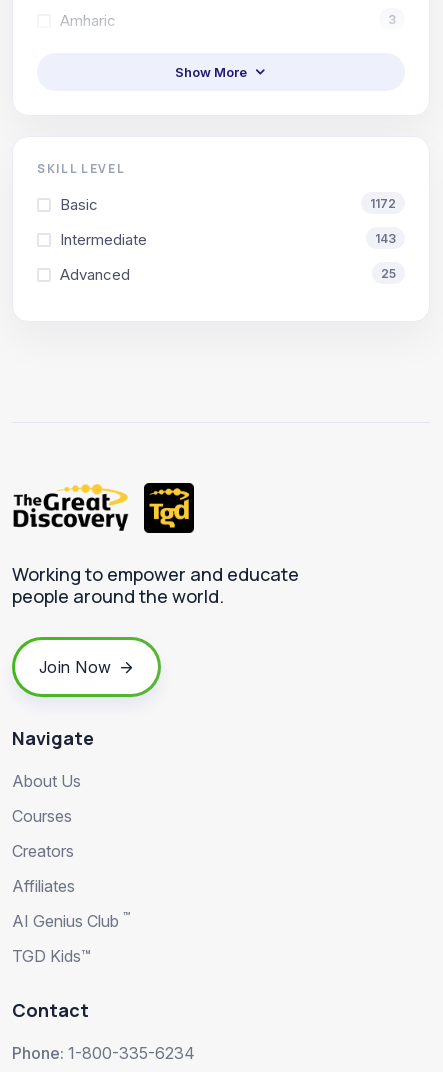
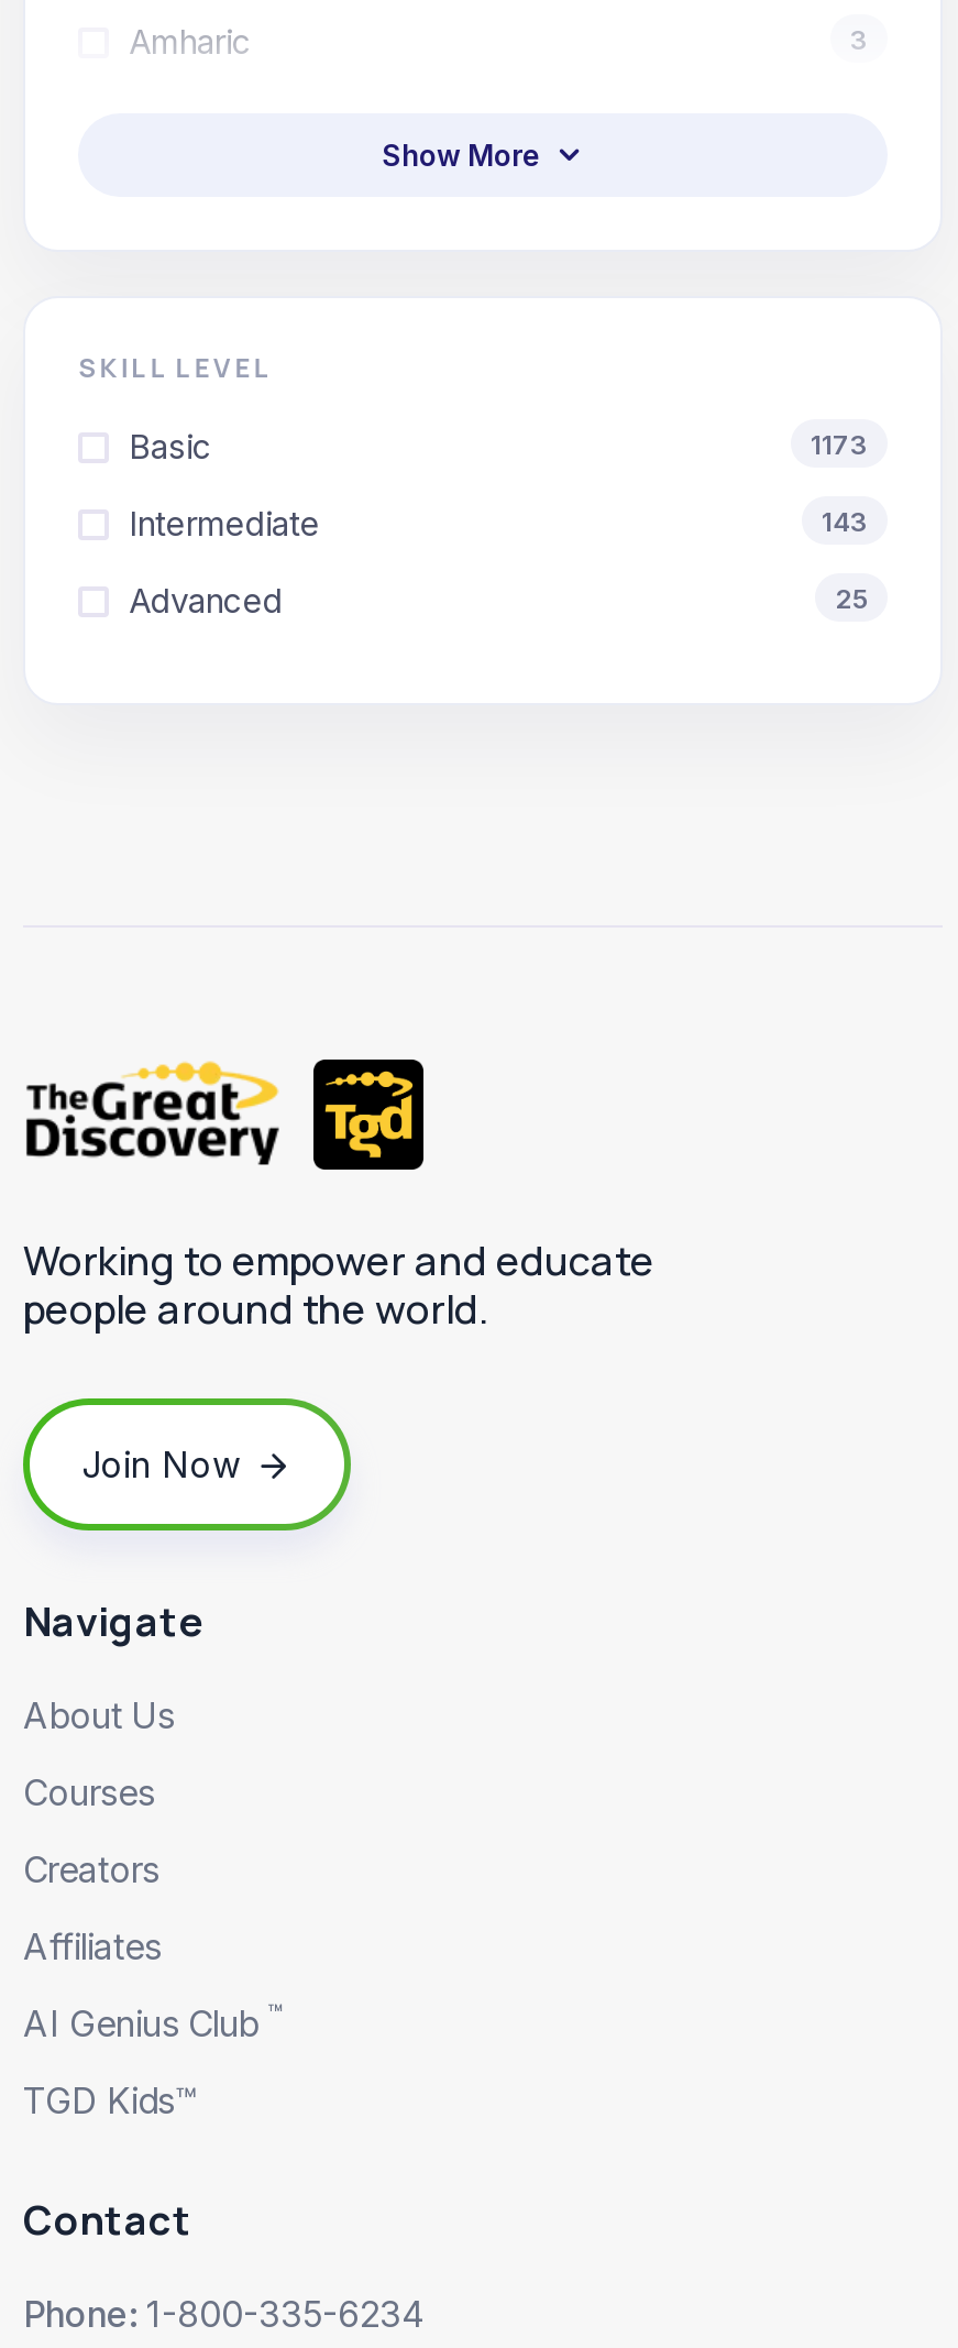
[370,195,396,210] 1172 -> [811,427,868,460] 1173

